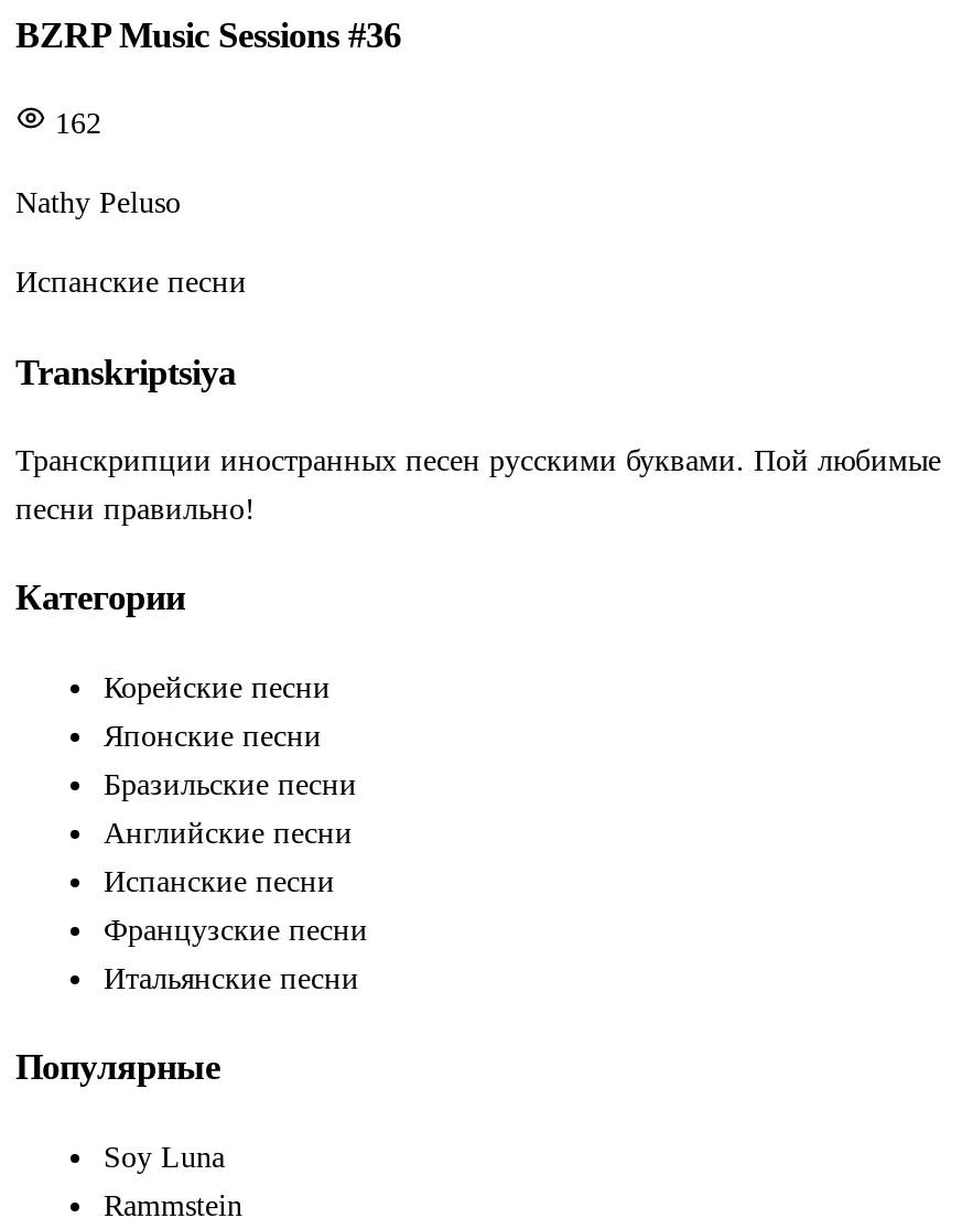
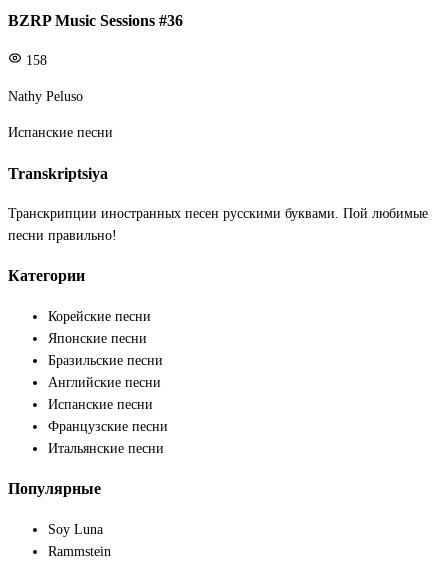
[46,107,101,140] 162 -> [22,53,47,68] 158

